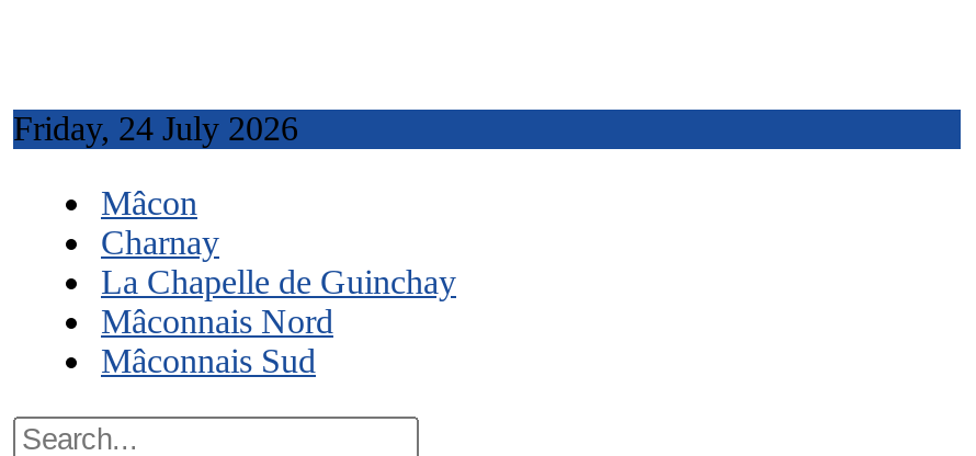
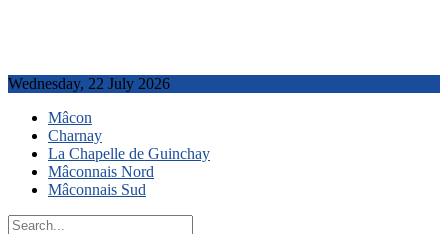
[13,110,298,147] Friday, 24 July 2026 -> [8,75,170,92] Wednesday, 22 July 2026

